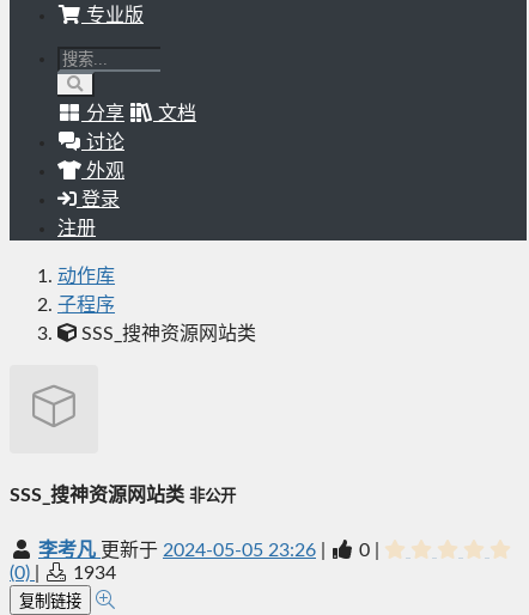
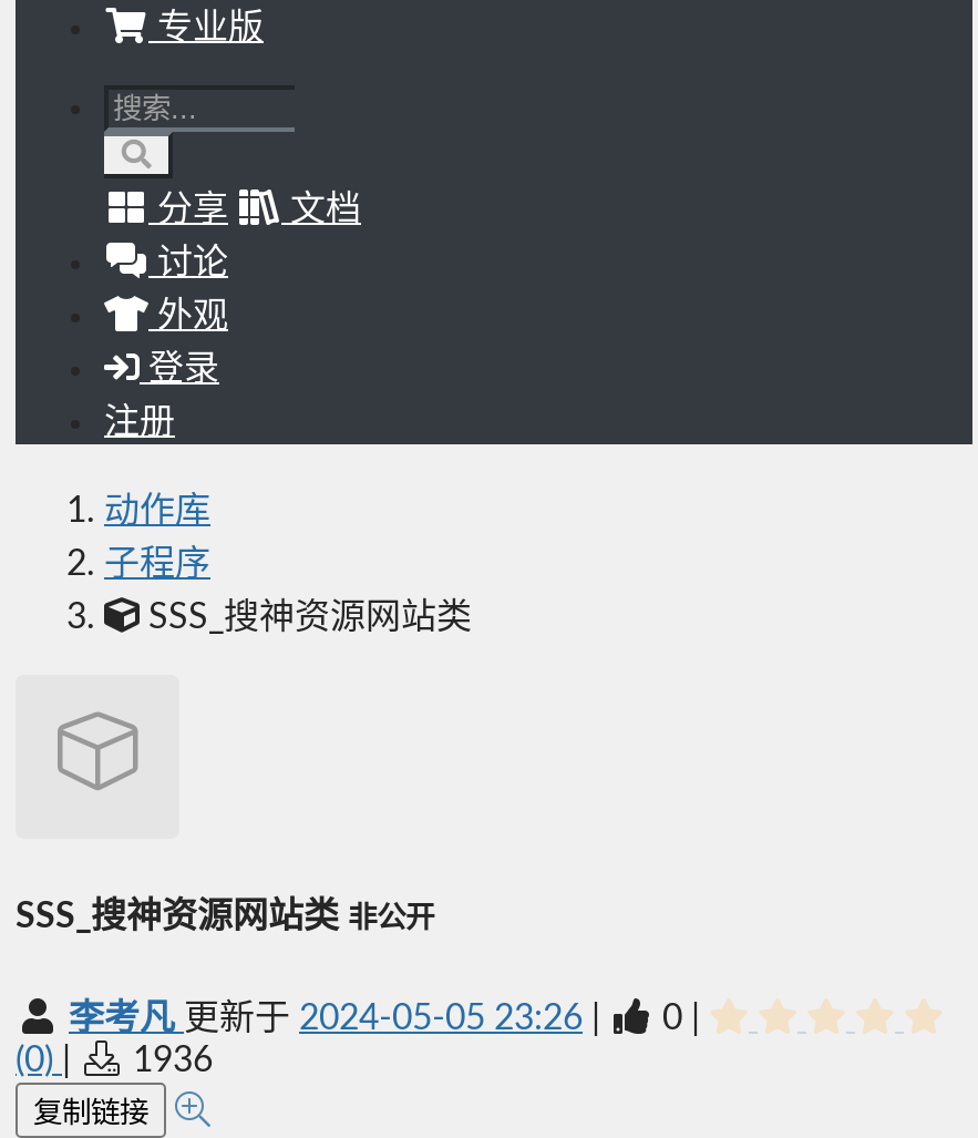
[68,563,116,582] 1934 -> [124,1042,213,1077] 1936

